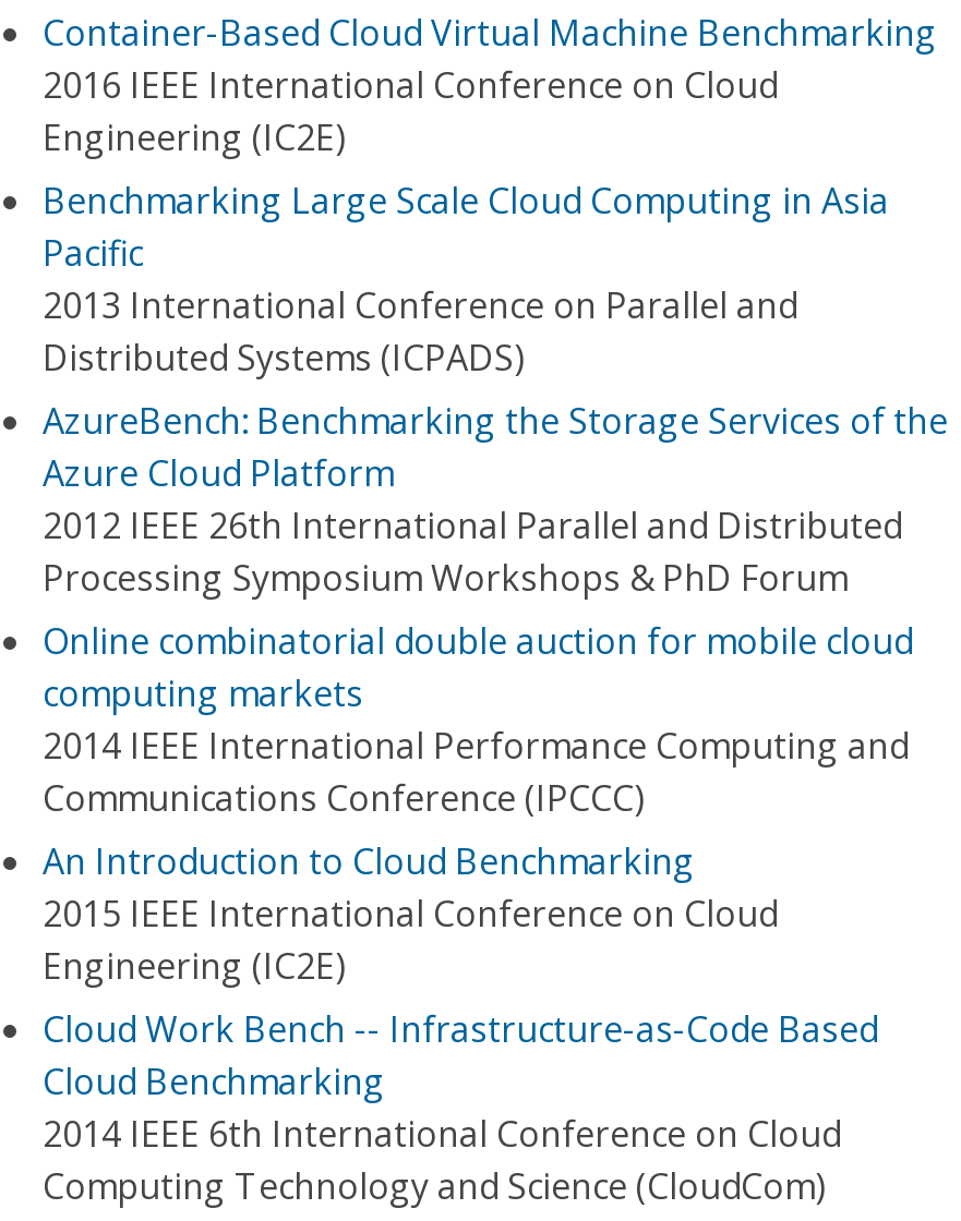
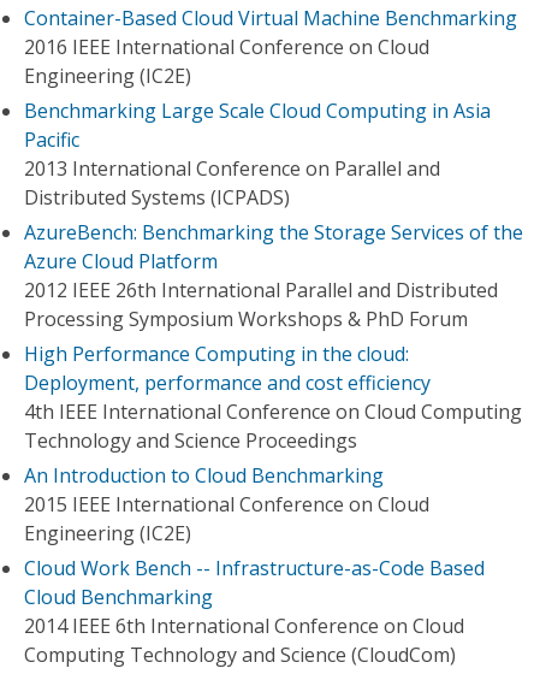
[43,617,913,822] Online combinatorial double auction for mobile cloud | computing markets | 2014 IEEE International Performance Computing and | Communications Conference (IPCCC) -> [24,341,522,454] High Performance Computing in the cloud: | Deployment, performance and cost efficiency | 4th IEEE International Conference on Cloud Computing | Technology and Science Proceedings

